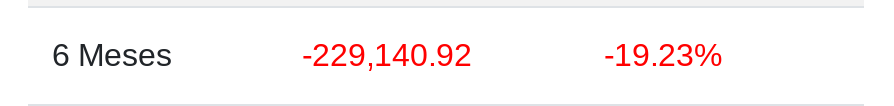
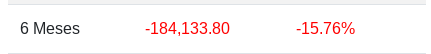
[302,38,472,72] -229,140.92 -> [145,20,230,37] -184,133.80
[604,38,722,72] -19.23% -> [296,20,355,37] -15.76%

